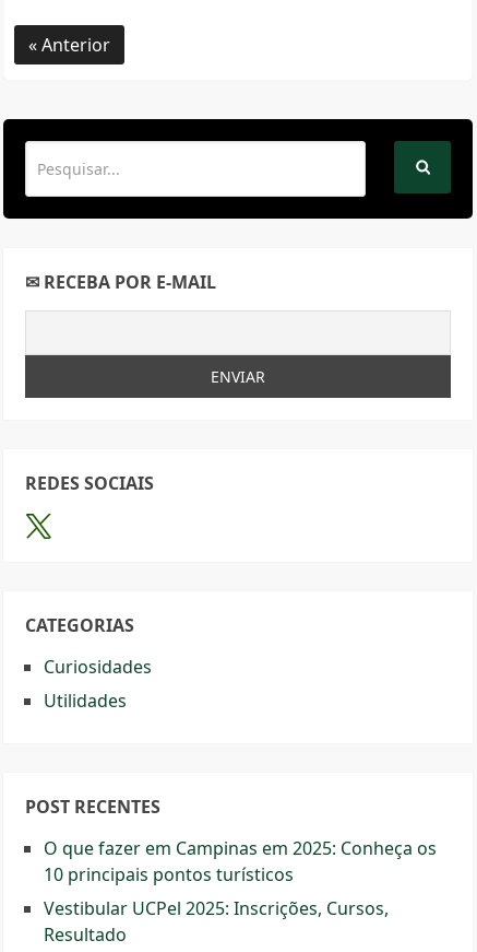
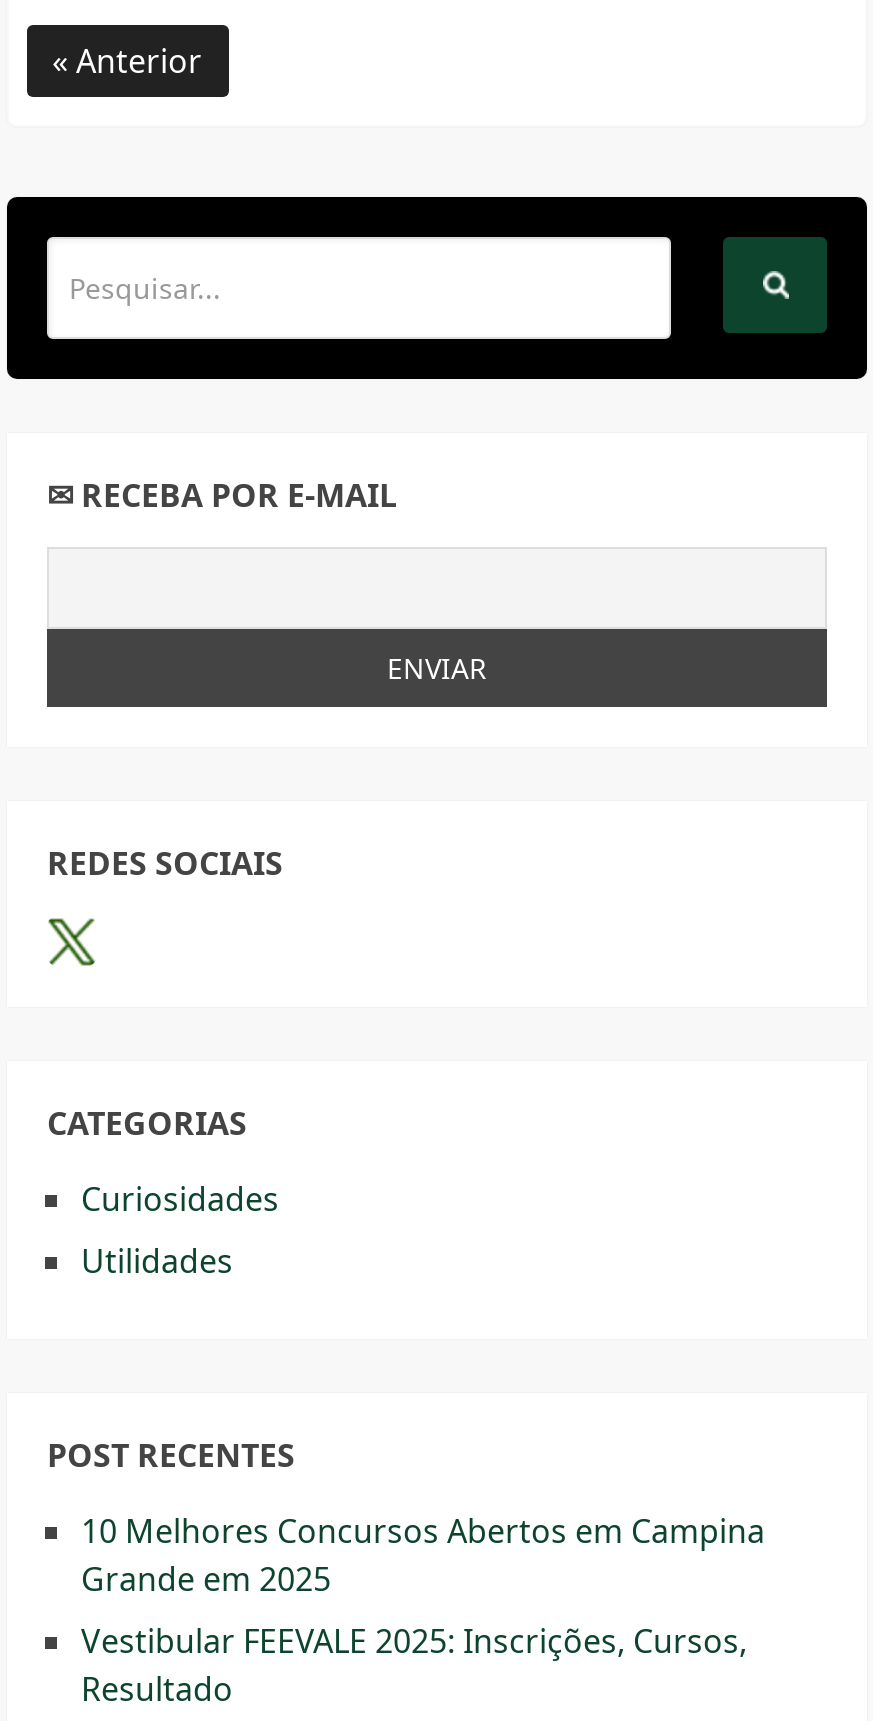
[44,836,437,920] O que fazer em Campinas em 2025: Conheça os | 10 principais pontos turísticos | Vestibular UCPel 2025: Inscrições, Cursos, -> [81,1509,765,1663] 10 Melhores Concursos Abertos em Campina | Grande em 2025 | Vestibular FEEVALE 2025: Inscrições, Cursos,

